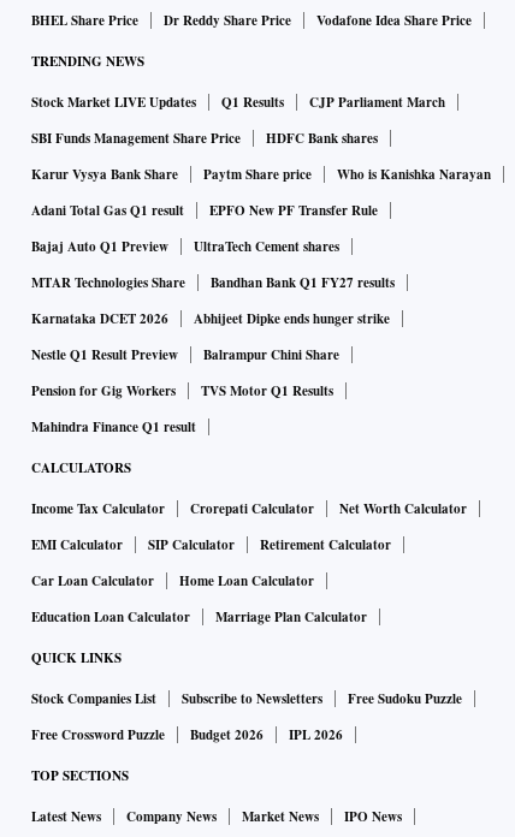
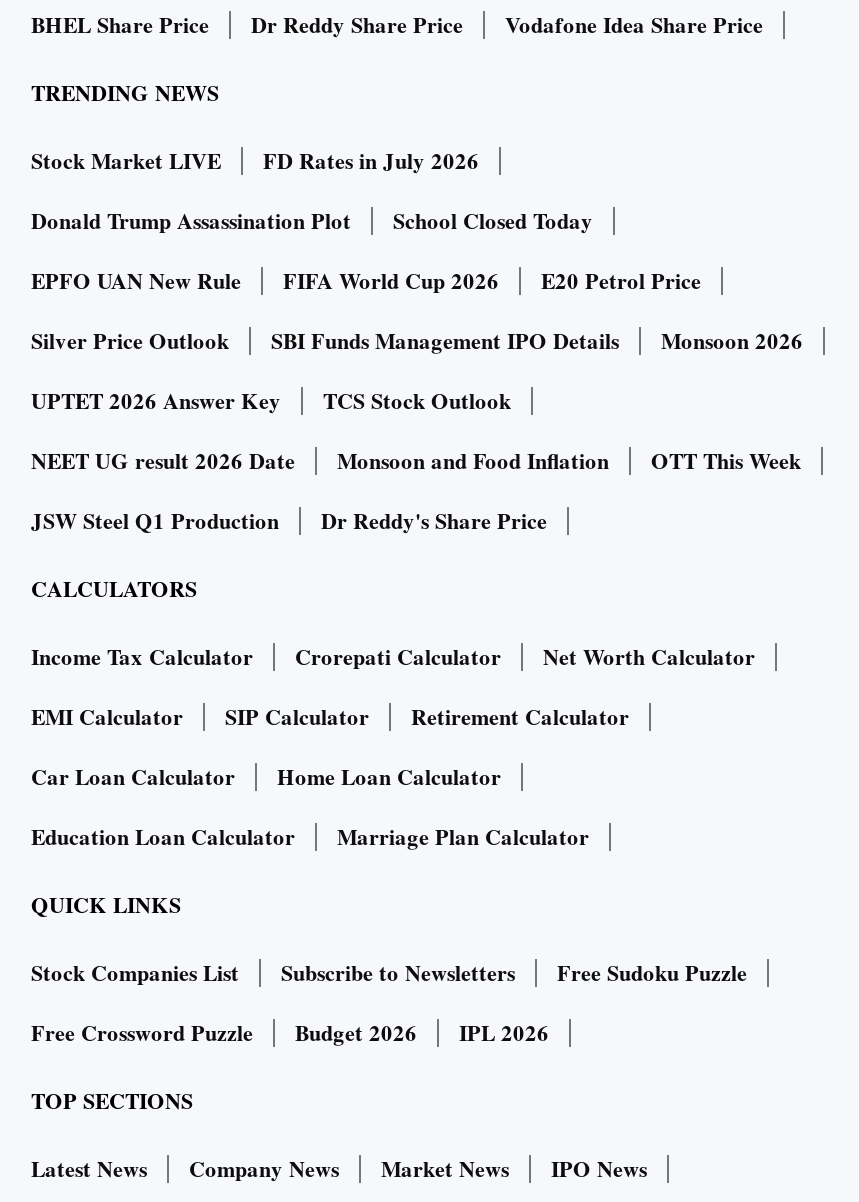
[31,93,491,437] Stock Market LIVE Updates | Q1 Results | CJP Parliament March | SBI Funds Management Share Price | HDFC Bank shares | Karur Vysya Bank Share | Paytm Share price | Who is Kanishka Narayan | Adani Total Gas Q1 result | EPFO New PF Transfer Rule | Bajaj Auto Q1 Preview | UltraTech Cement shares | MTAR Technologies Share | Bandhan Bank Q1 FY27 results | Karnataka DCET 2026 | Abhijeet Dipke ends hunger strike | Nestle Q1 Result Preview | Balrampur Chini Share | Pension for Gig Workers | TVS Motor Q1 Results | Mahindra Finance Q1 result -> [31,145,803,537] Stock Market LIVE | FD Rates in July 2026 | Donald Trump Assassination Plot | School Closed Today | EPFO UAN New Rule | FIFA World Cup 2026 | E20 Petrol Price | Silver Price Outlook | SBI Funds Management IPO Details | Monsoon 2026 | UPTET 2026 Answer Key | TCS Stock Outlook | NEET UG result 2026 Date | Monsoon and Food Inflation | OTT This Week | JSW Steel Q1 Production | Dr Reddy's Share Price

